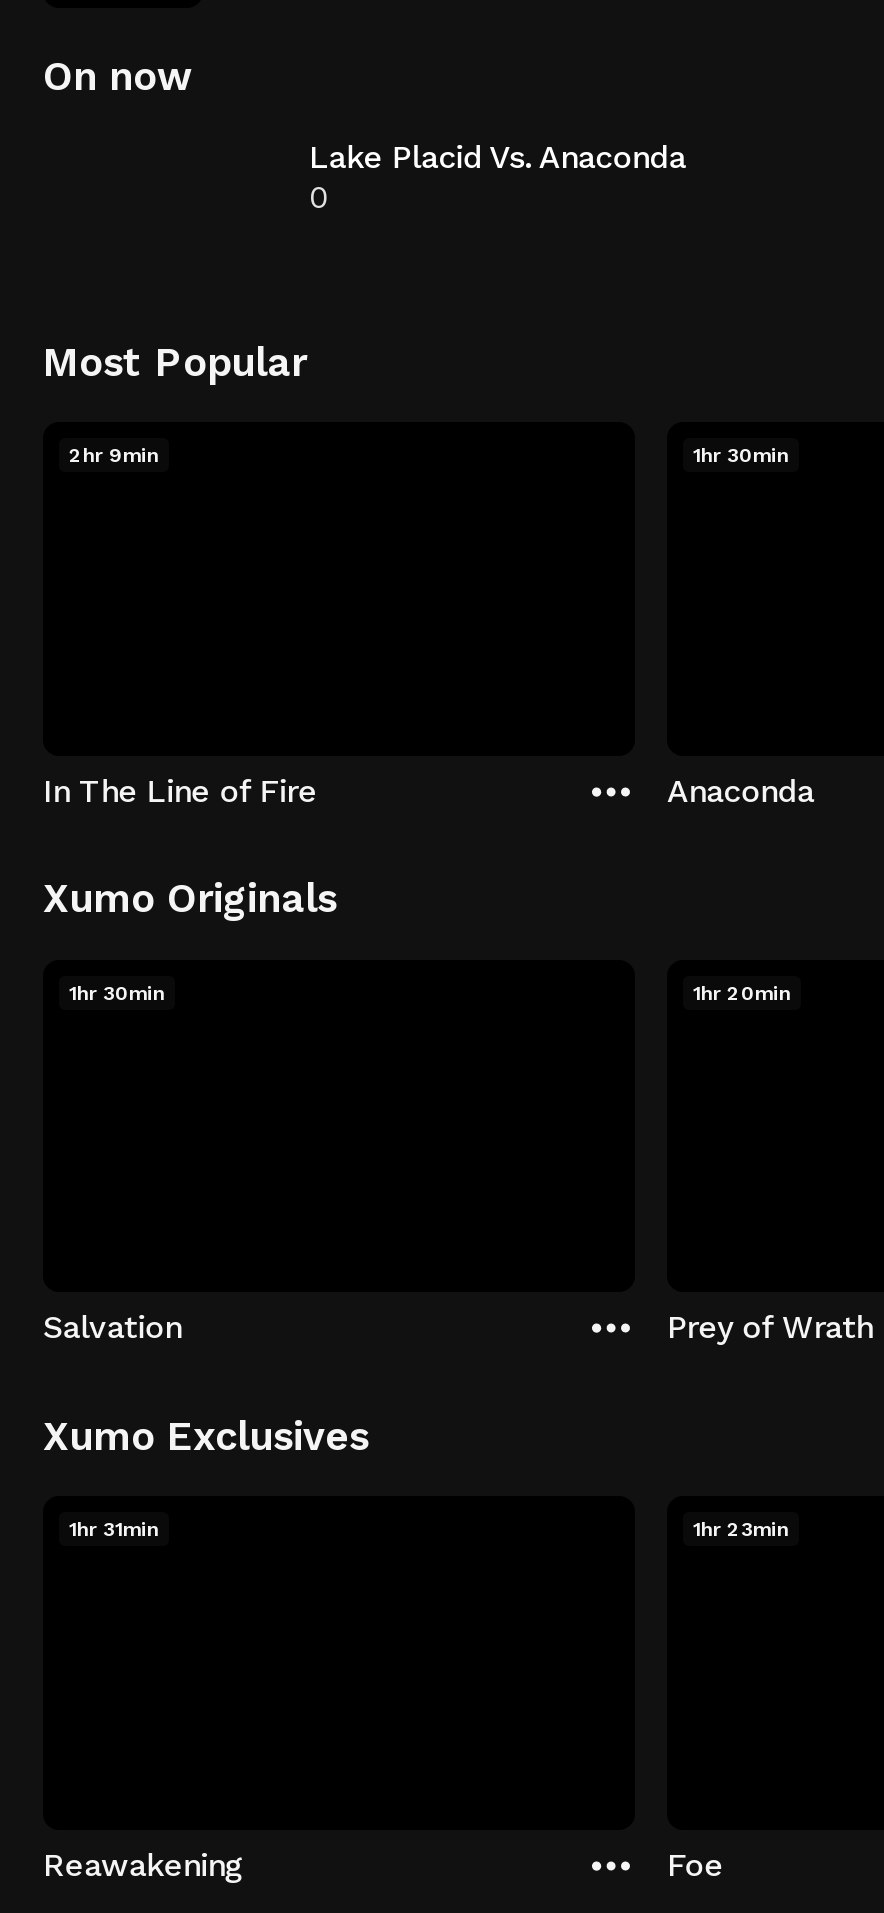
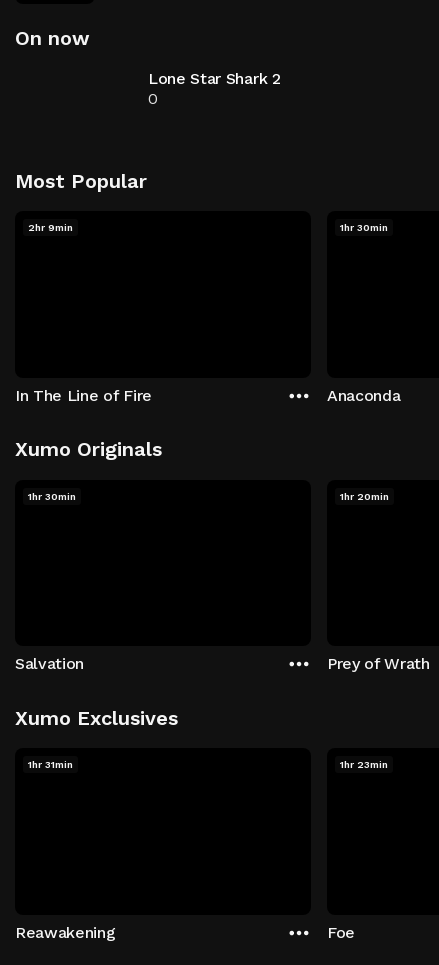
[309,138,686,176] Lake Placid Vs. Anaconda -> [148,69,281,88] Lone Star Shark 2

